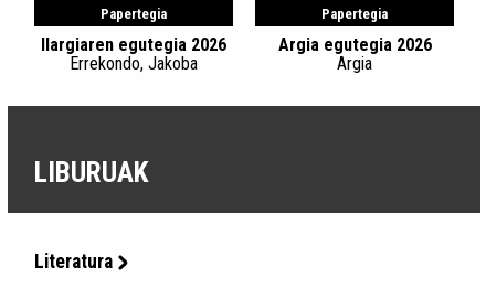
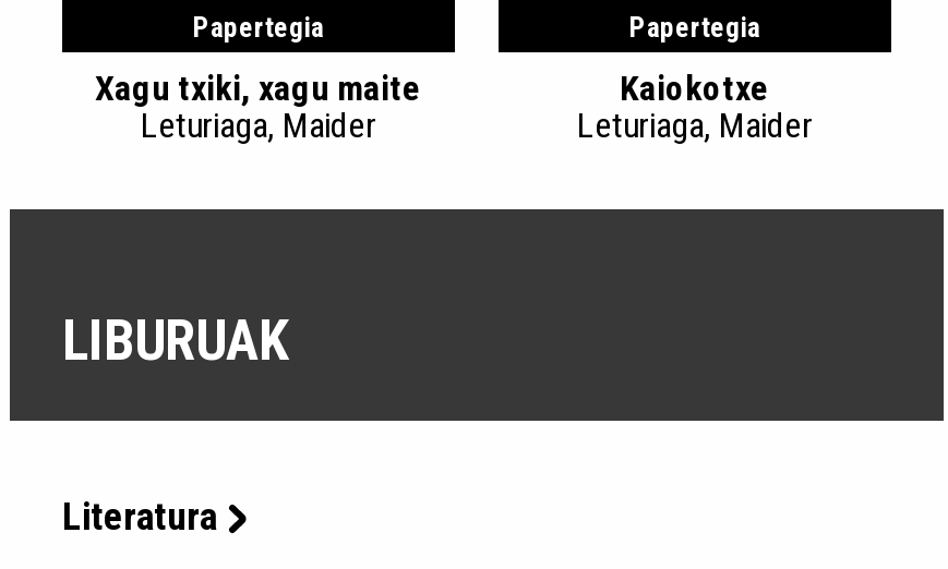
[41,34,226,74] Ilargiaren egutegia 2026 | Errekondo, Jakoba -> [95,67,422,146] Xagu txiki, xagu maite | Leturiaga, Maider
[278,34,431,74] Argia egutegia 2026 | Argia -> [577,67,813,146] Kaiokotxe | Leturiaga, Maider

